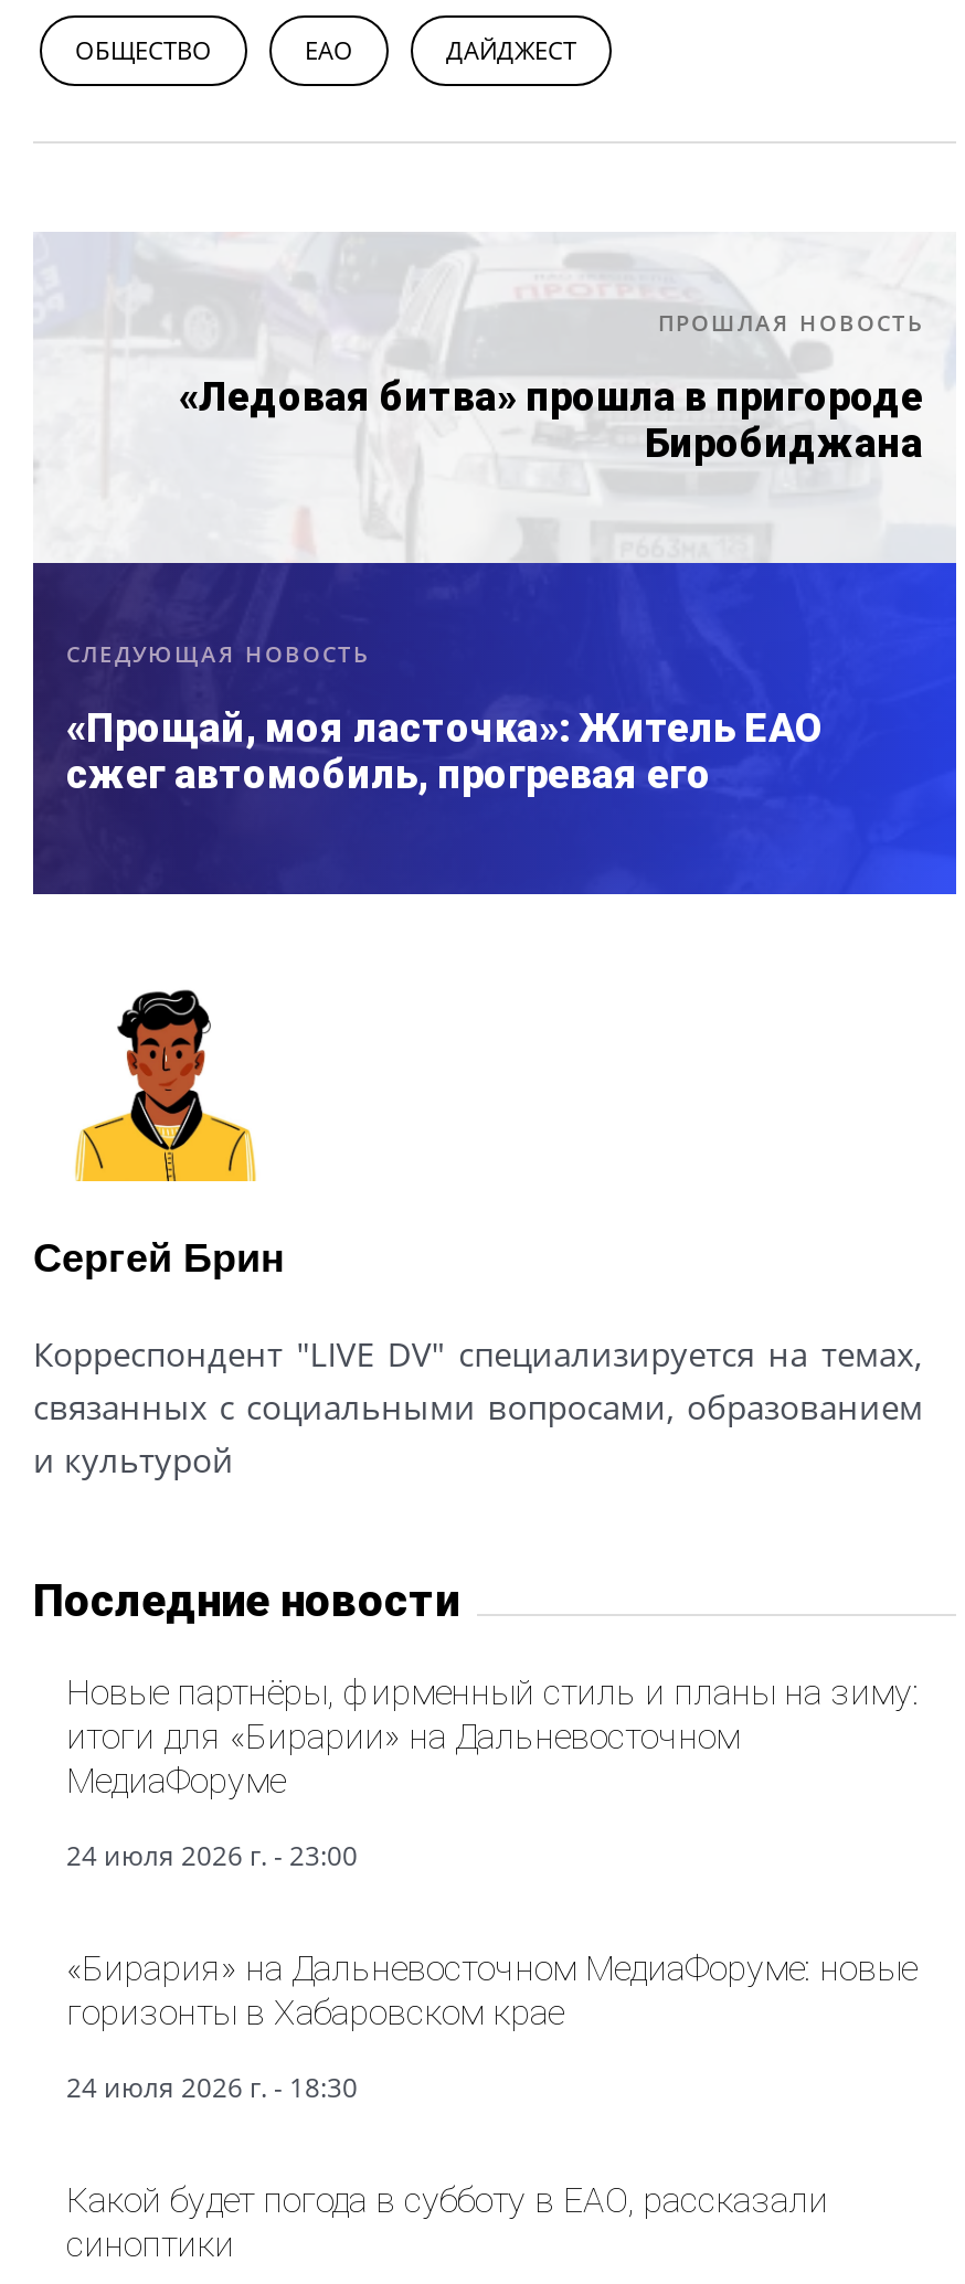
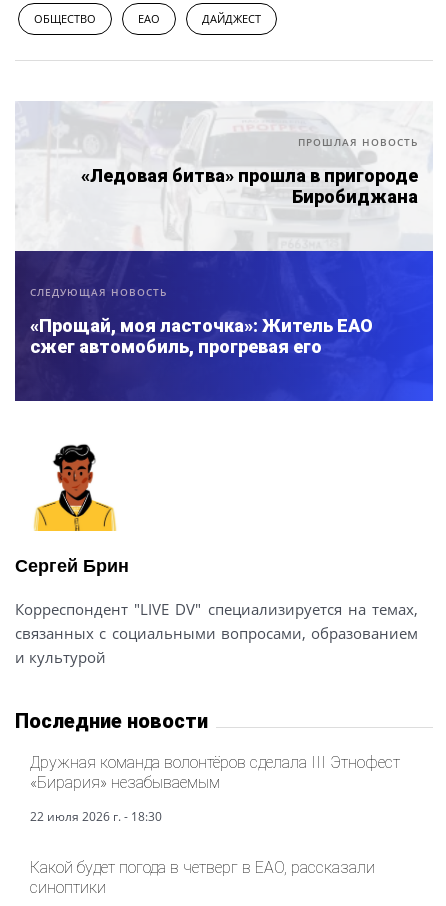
[66,1672,919,2221] Новые партнёры, фирменный стиль и планы на зиму: | итоги для «Бирарии» на Дальневосточном | МедиаФоруме | 24 июля 2026 г. - 23:00 | «Бирария» на Дальневосточном МедиаФоруме: новые | горизонты в Хабаровском крае | 24 июля 2026 г. - 18:30 | Какой будет погода в субботу в ЕАО, рассказали -> [30,753,400,877] Дружная команда волонтёров сделала III Этнофест | «Бирария» незабываемым | 22 июля 2026 г. - 18:30 | Какой будет погода в четверг в ЕАО, рассказали

